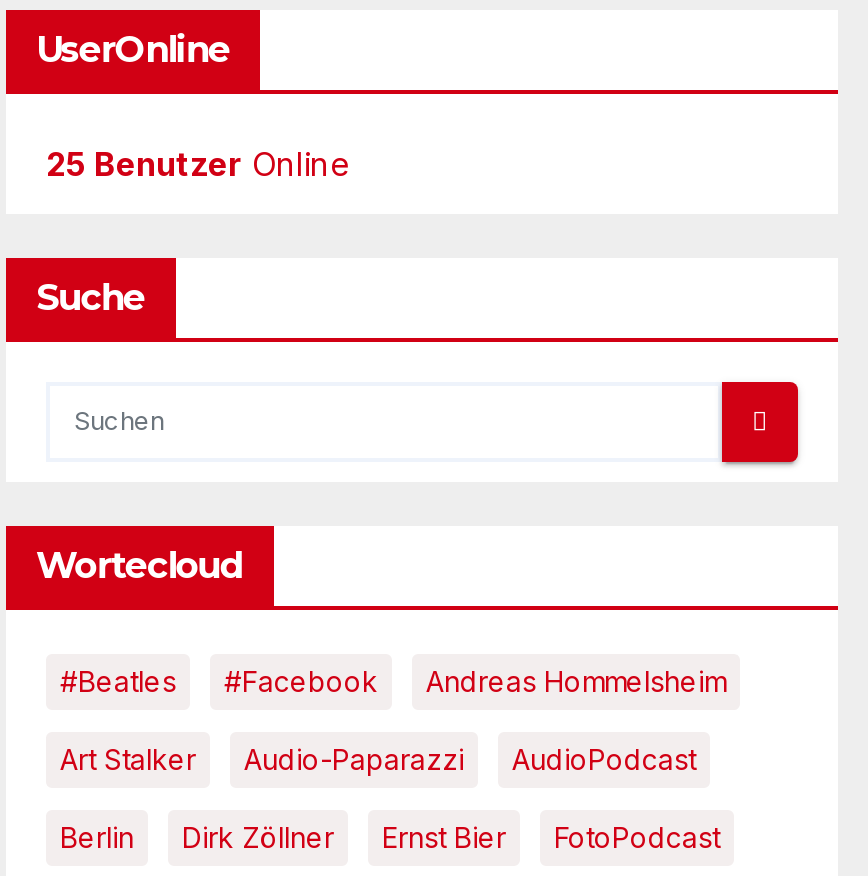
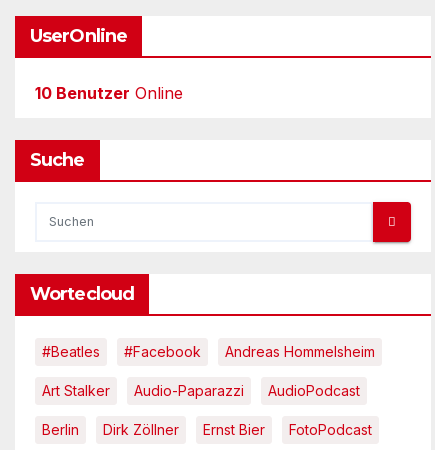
[46,143,348,183] 25 Benutzer Online -> [35,83,183,103] 10 Benutzer Online

